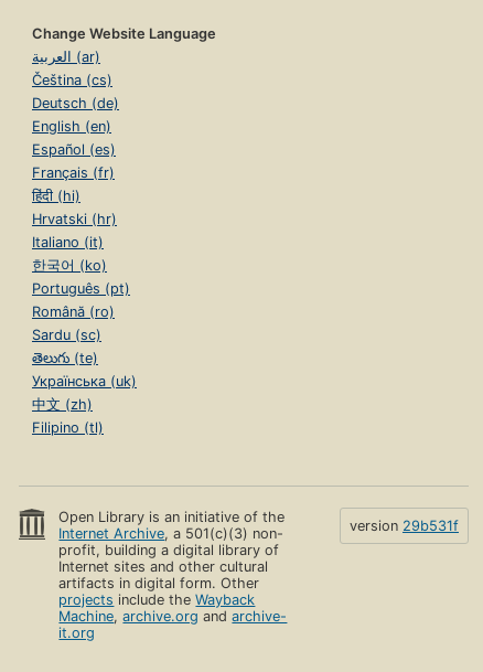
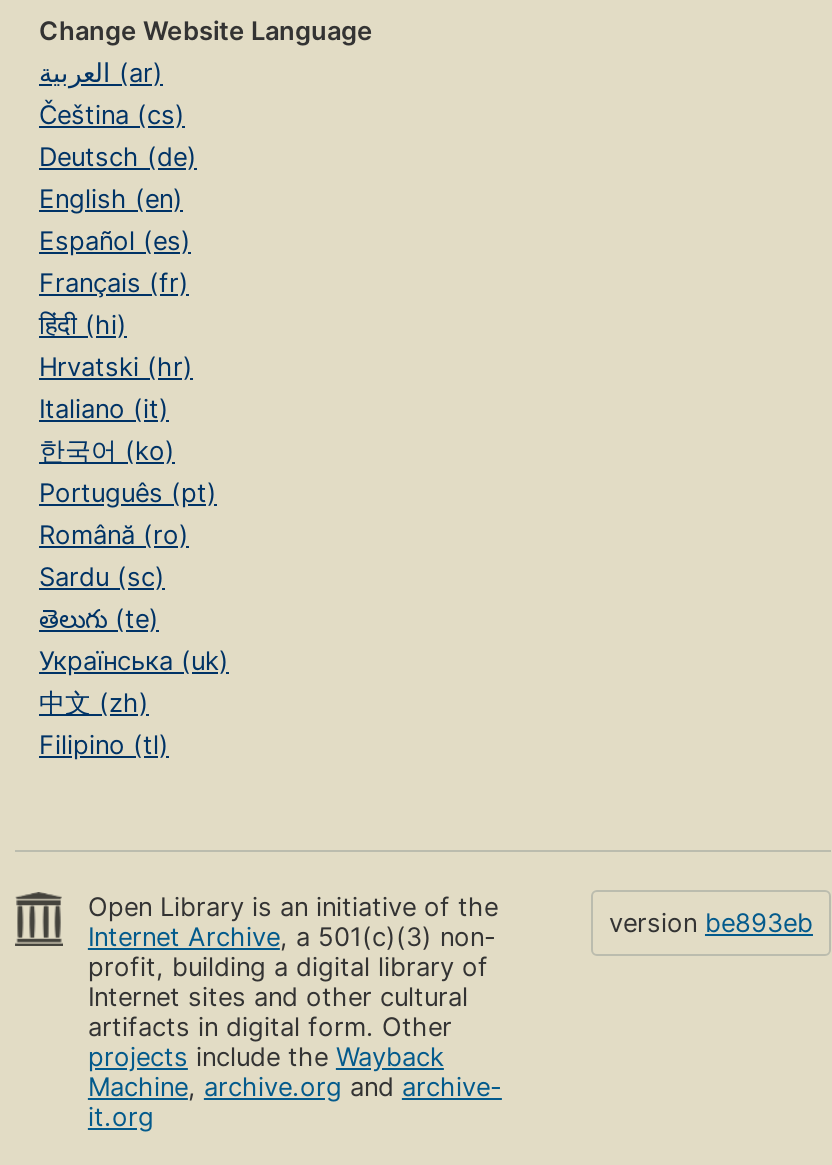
[350,518,459,535] version 29b531f -> [609,907,813,937] version be893eb

